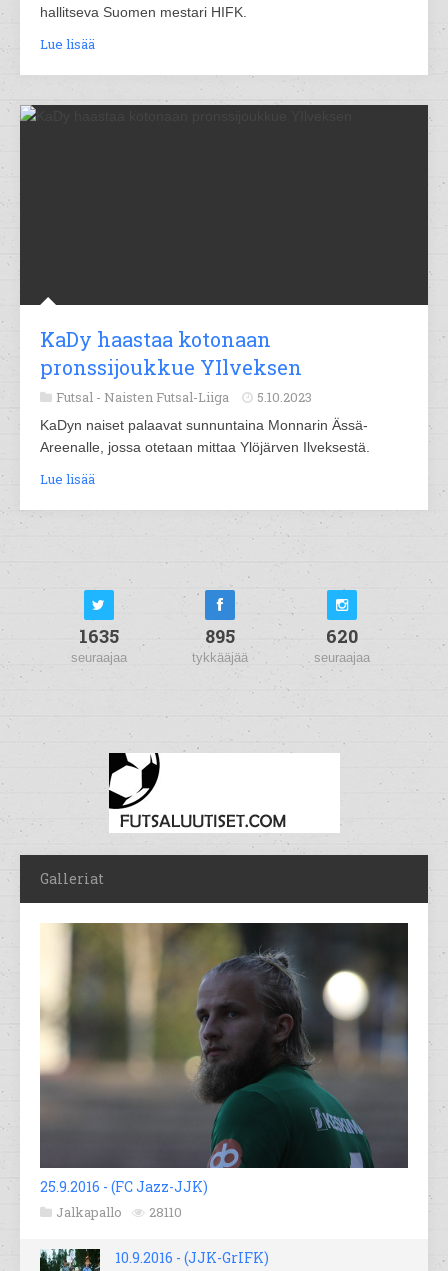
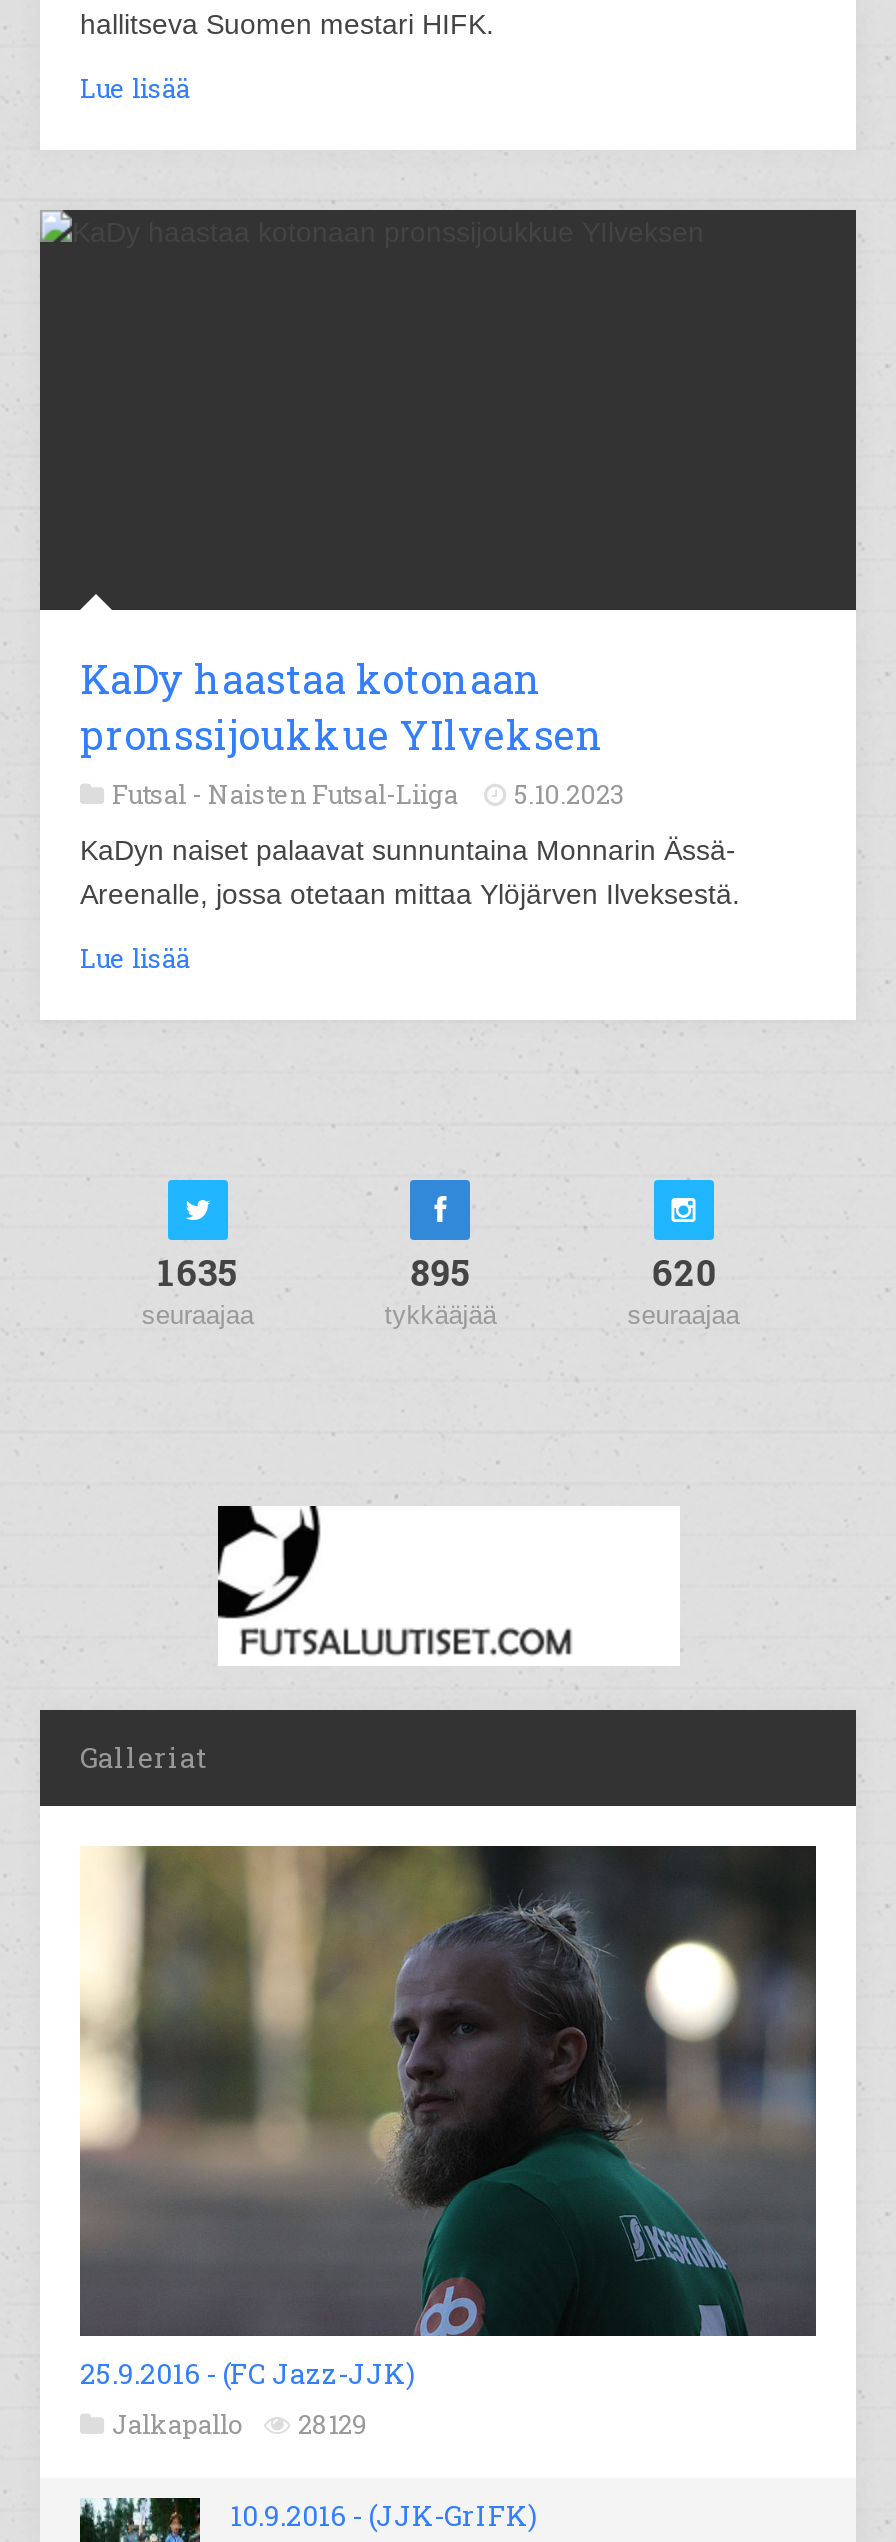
[56,1203,182,1221] Jalkapallo 28110 -> [112,2407,368,2443] Jalkapallo 28129

